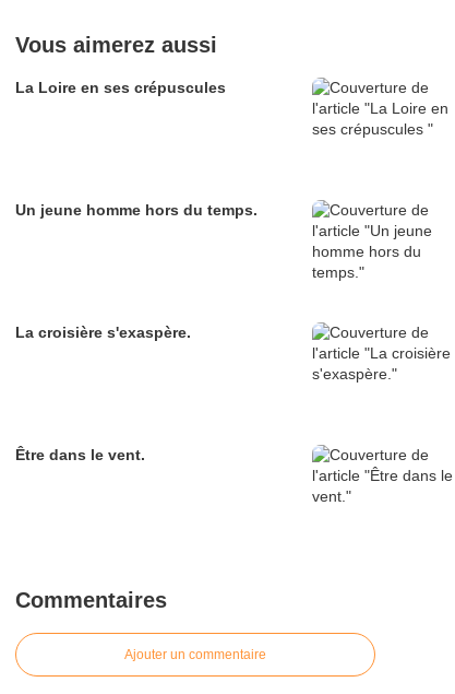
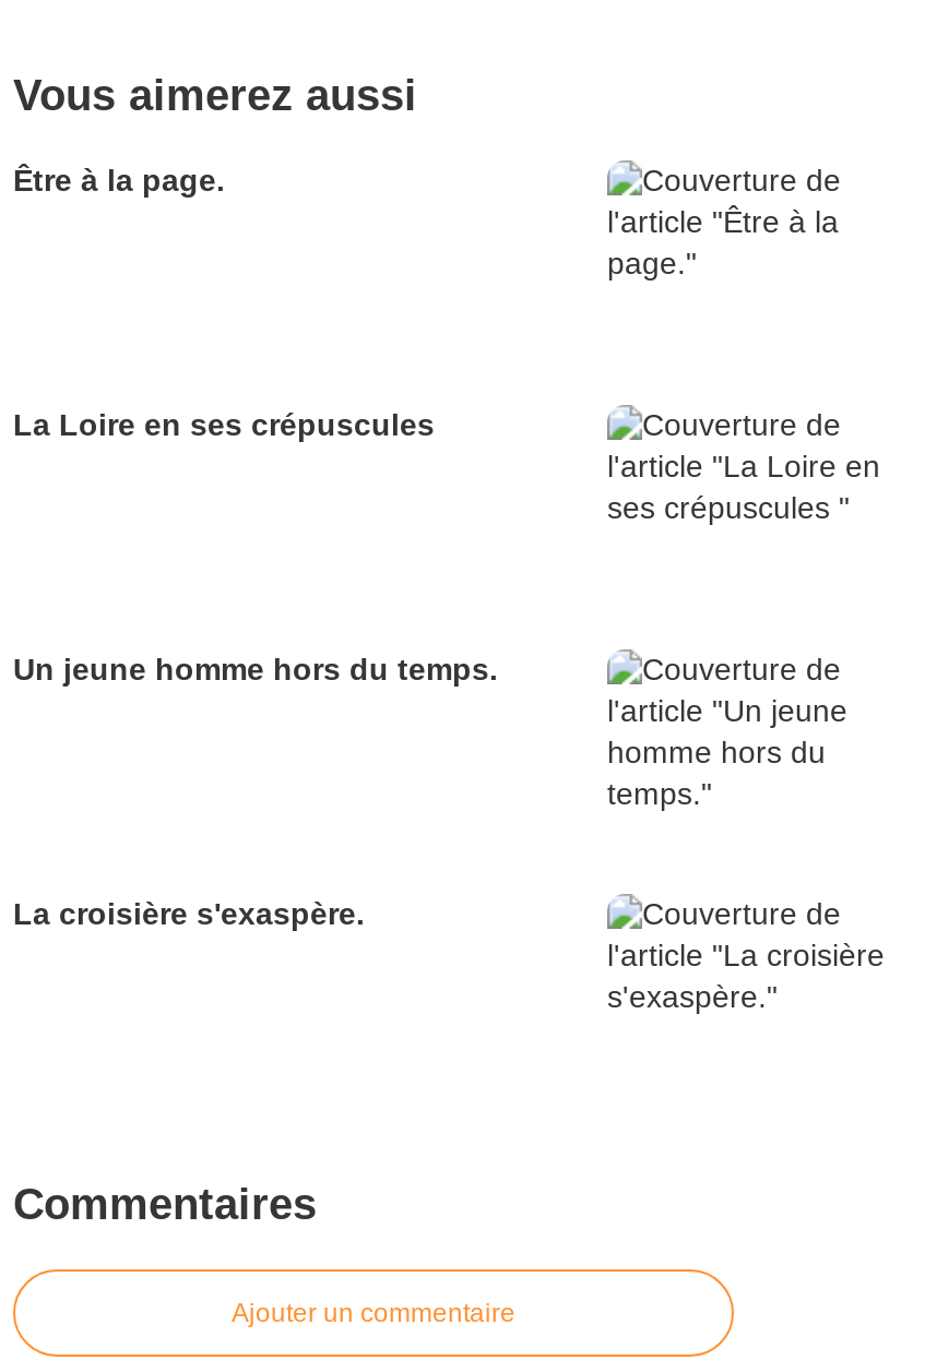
none -> [13,163,225,198] Être à la page.
moved [15,79,258,341] -> [13,408,498,931]: La Loire en ses crépuscules | Un jeune homme hors du temps. | La croisière s'exaspère.
[15,446,145,464] Être dans le vent. -> none

